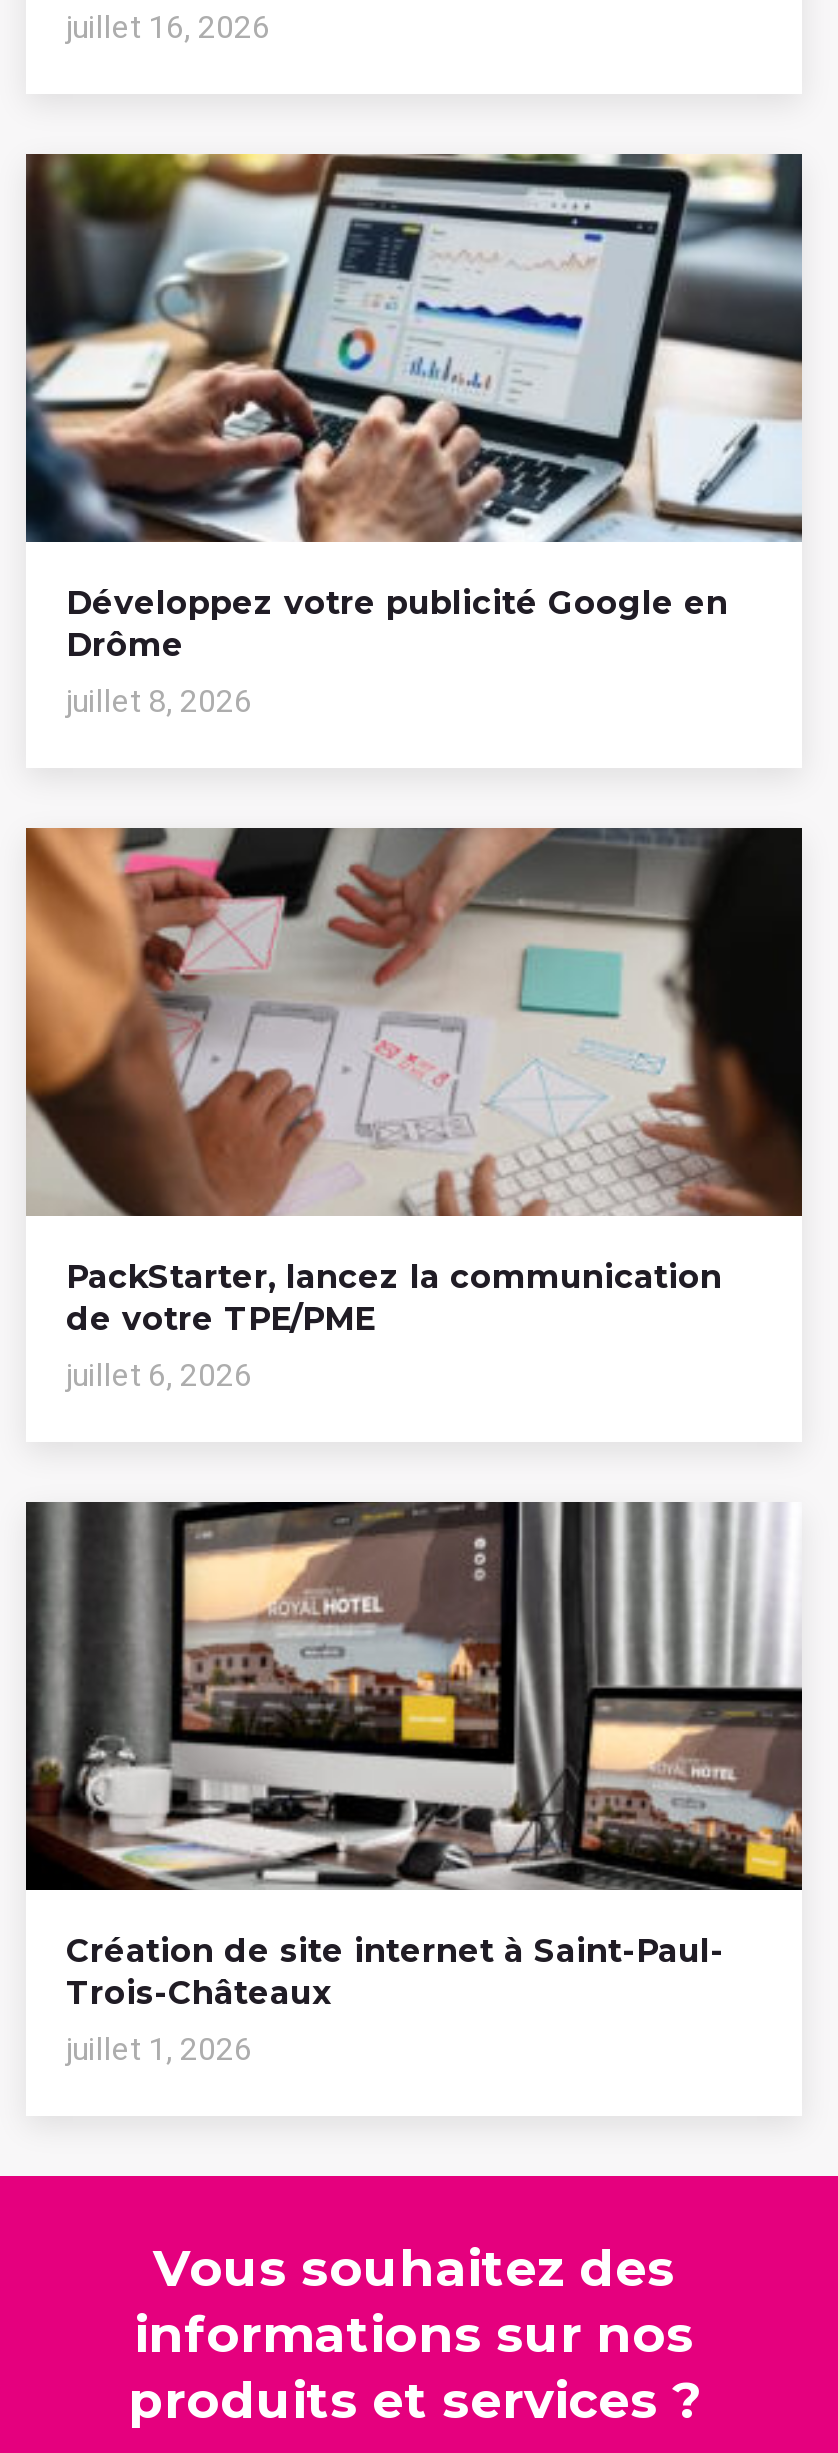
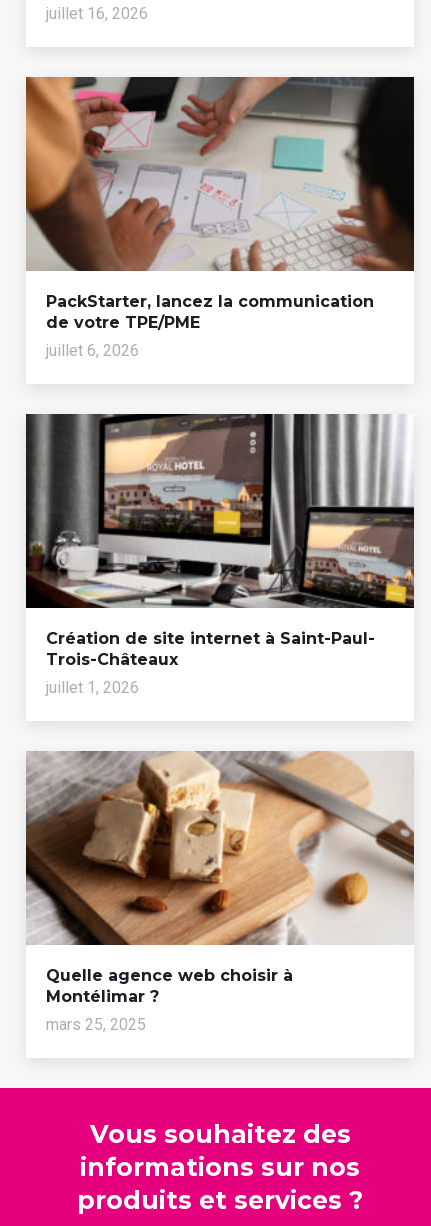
[24,152,804,721] [image] | Développez votre publicité Google en | Drôme | juillet 8, 2026 -> none
moved [22,824,802,2069] -> [24,75,414,697]: [image] | PackStarter, lancez la communication | de votre TPE/PME | juillet 6, 2026 | Création de site internet à Saint-Paul- | Trois-Châteaux | juillet 1, 2026
none -> [26,751,415,1034] [image] | Quelle agence web choisir à | Montélimar ? | mars 25, 2025

